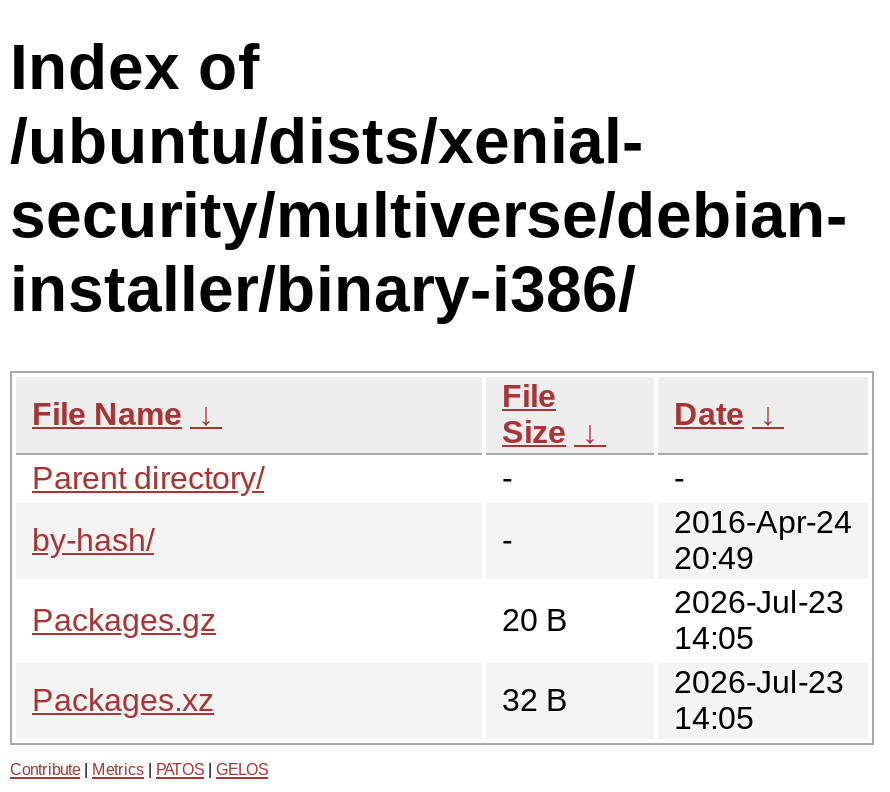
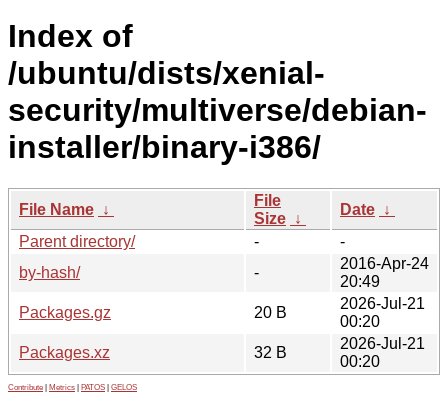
[674,585,844,655] 2026-Jul-23 | 14:05 -> [340,295,425,330] 2026-Jul-21 | 00:20
[674,665,844,735] 2026-Jul-23 | 14:05 -> [340,335,425,370] 2026-Jul-21 | 00:20

